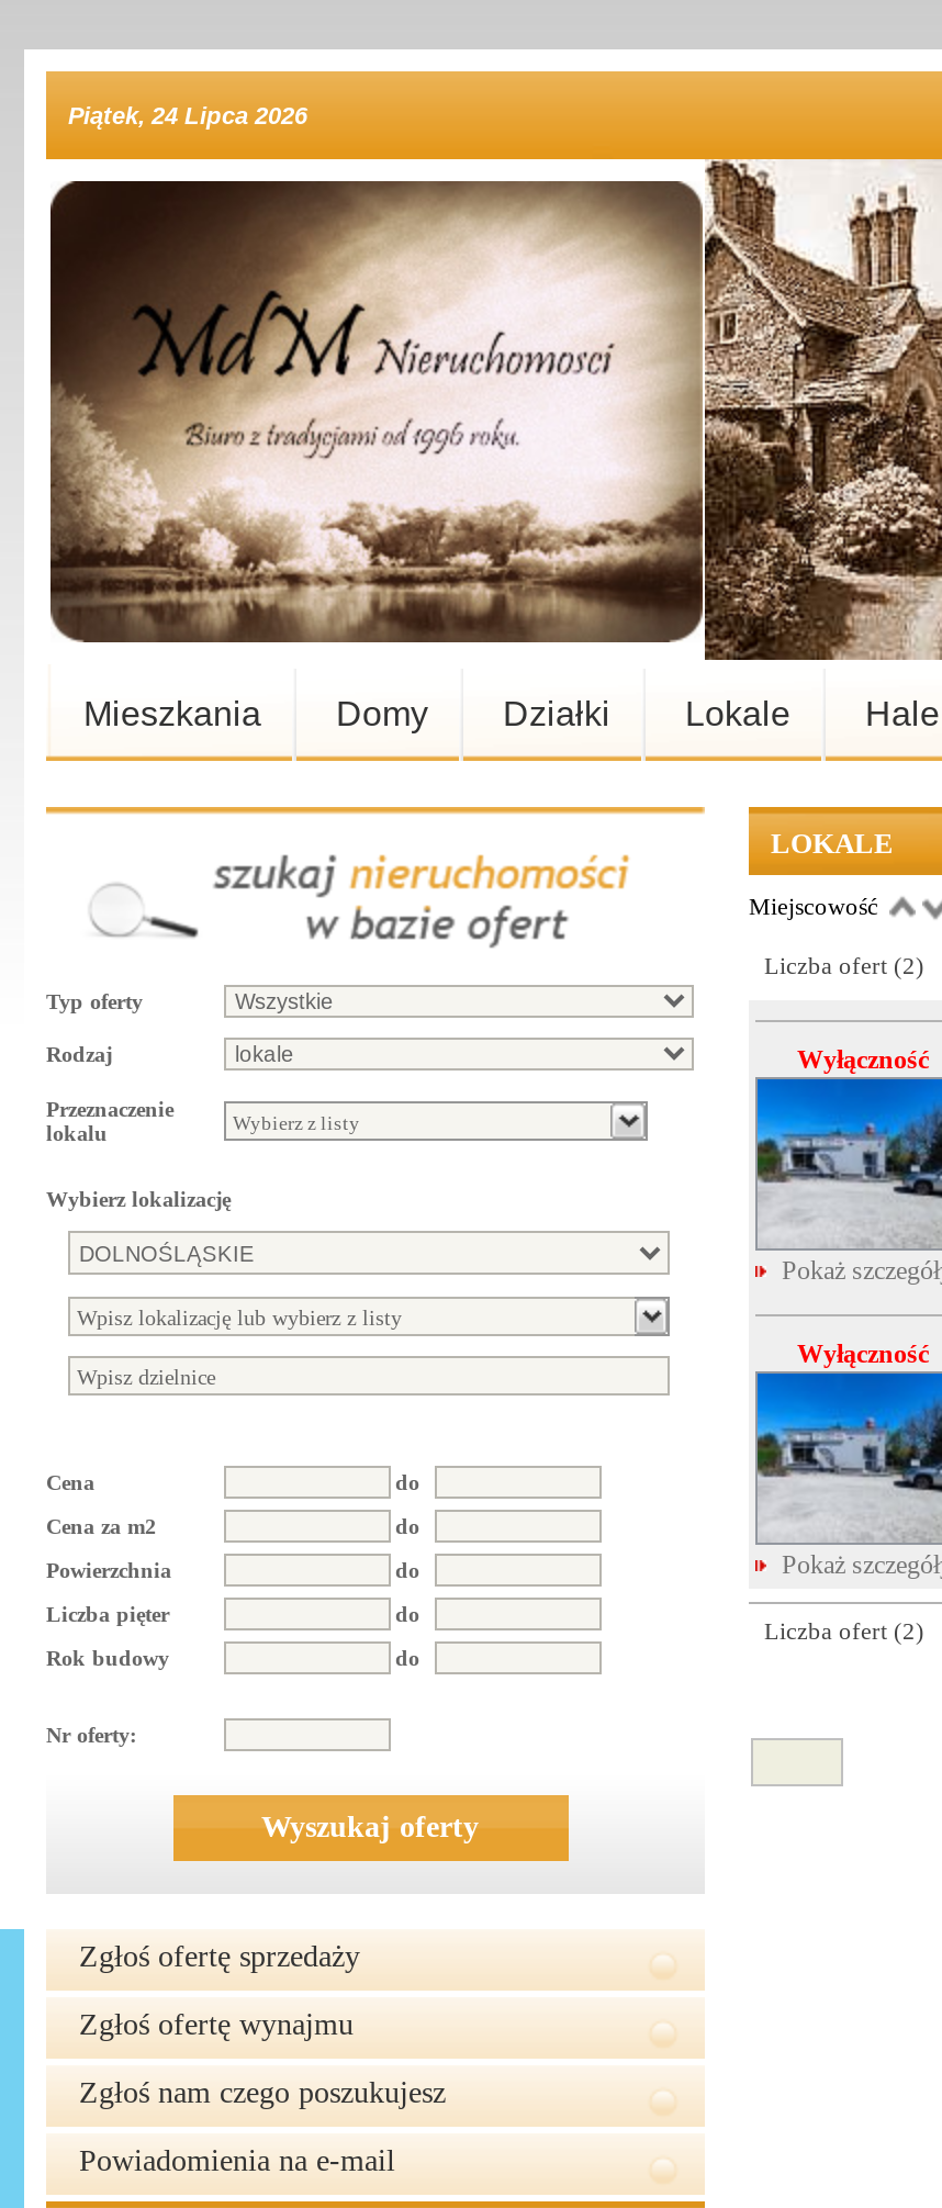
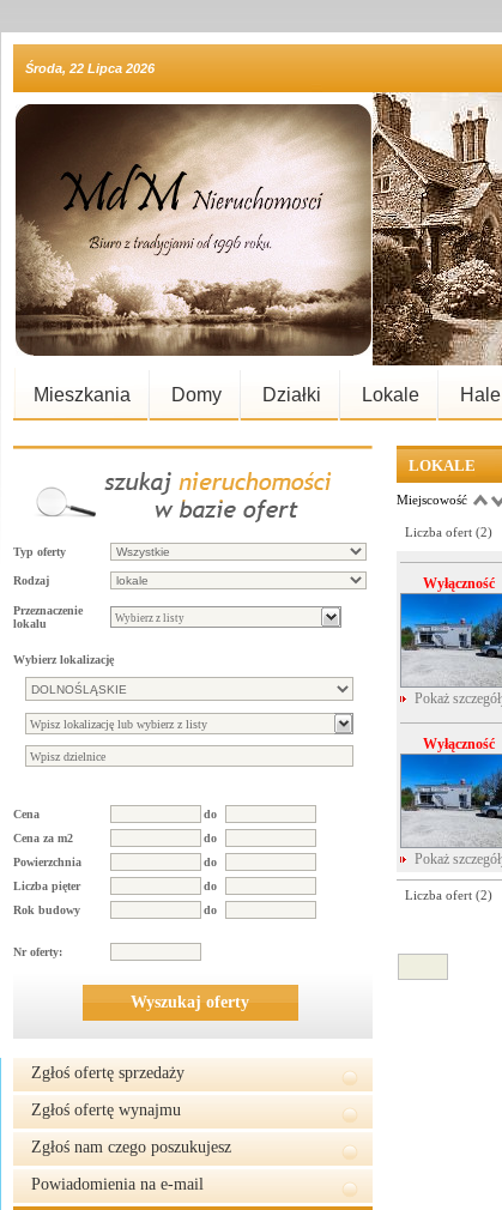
[68,102,307,128] Piątek, 24 Lipca 2026 -> [25,61,155,75] Środa, 22 Lipca 2026

